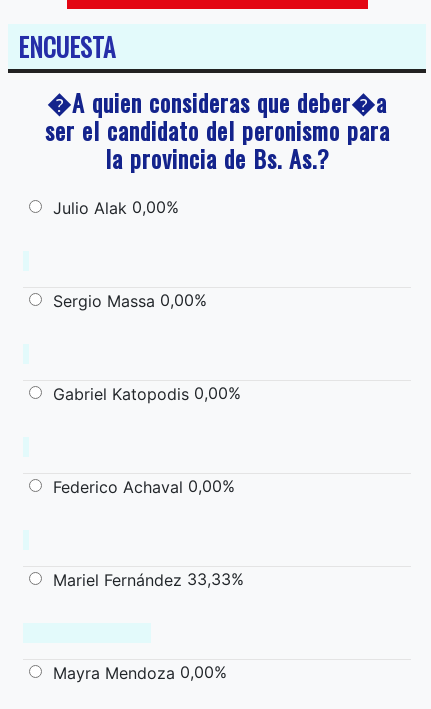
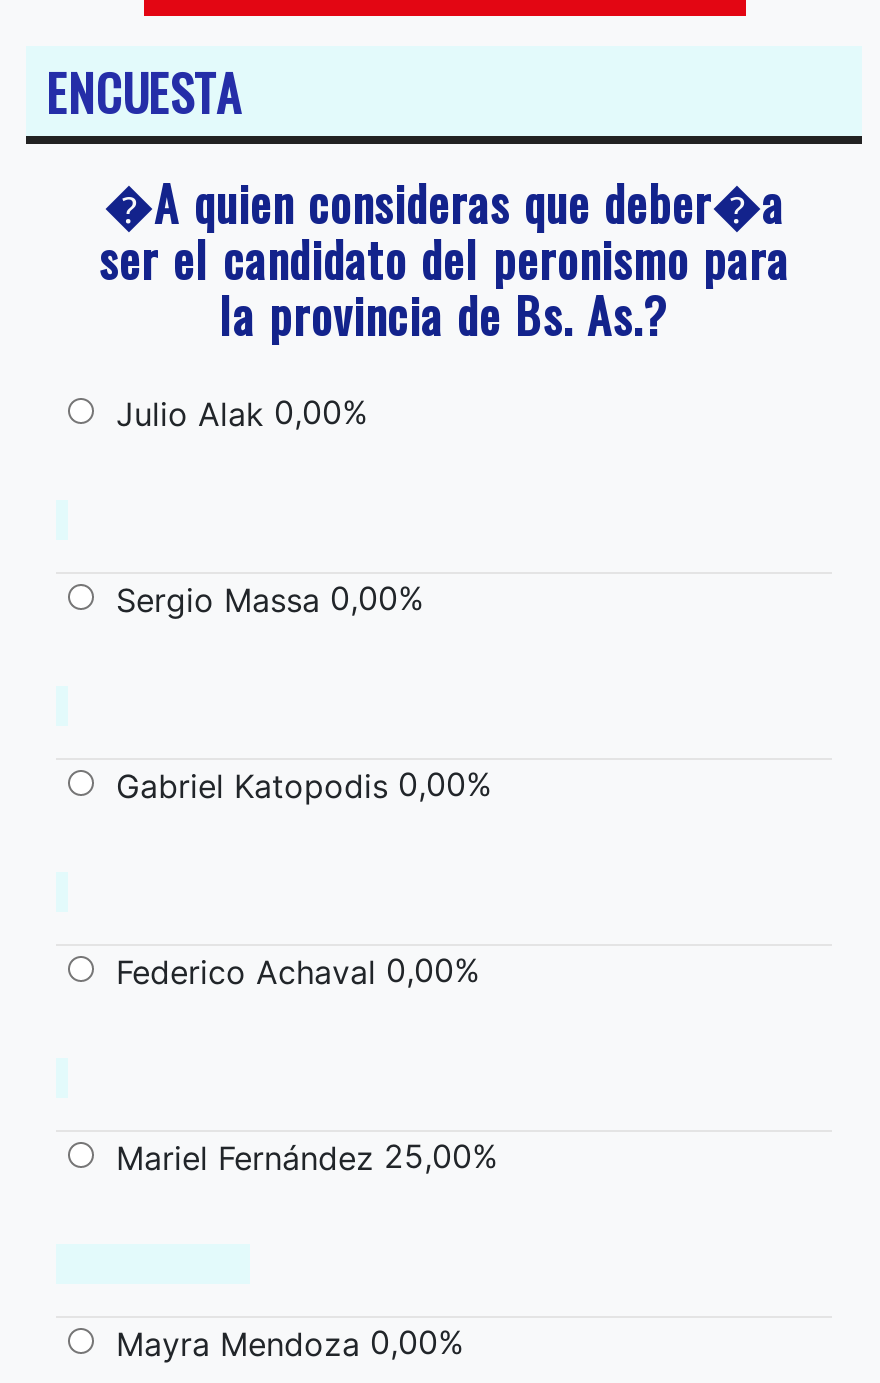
[53,569,244,590] Mariel Fernández 33,33% -> [116,1136,498,1178] Mariel Fernández 25,00%

